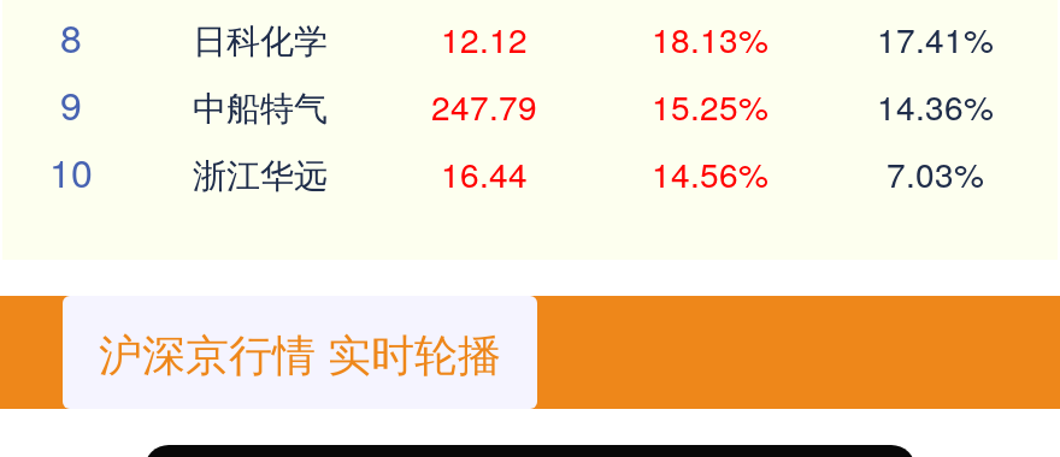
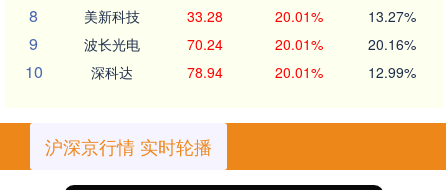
[193,14,993,62] 日科化学 | 12.12 | 18.13% | 17.41% -> [84,6,416,26] 美新科技 | 33.28 | 20.01% | 13.27%
[193,82,993,130] 中船特气 | 247.79 | 15.25% | 14.36% -> [84,34,416,54] 波长光电 | 70.24 | 20.01% | 20.16%
[193,149,983,197] 浙江华远 | 16.44 | 14.56% | 7.03% -> [91,62,416,82] 深科达 | 78.94 | 20.01% | 12.99%

